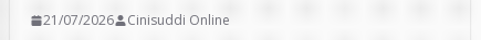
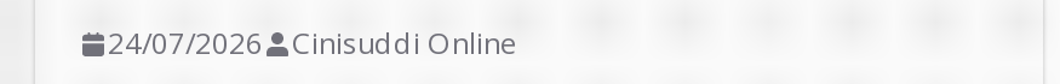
[43,11,230,29] 21/07/2026 Cinisuddi Online -> [108,23,517,64] 24/07/2026 Cinisuddi Online

